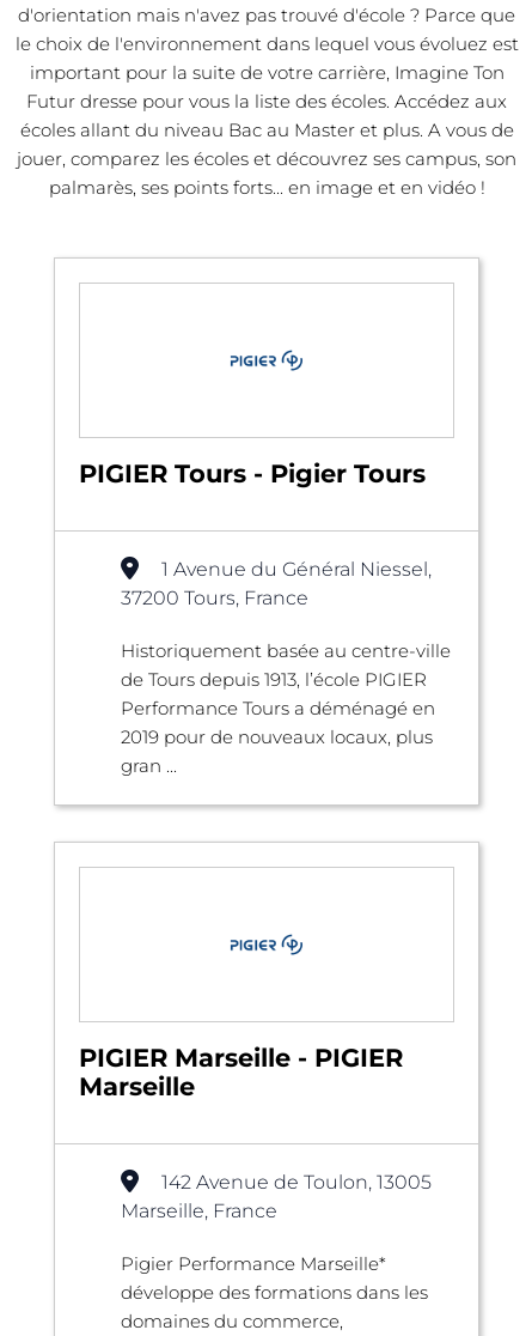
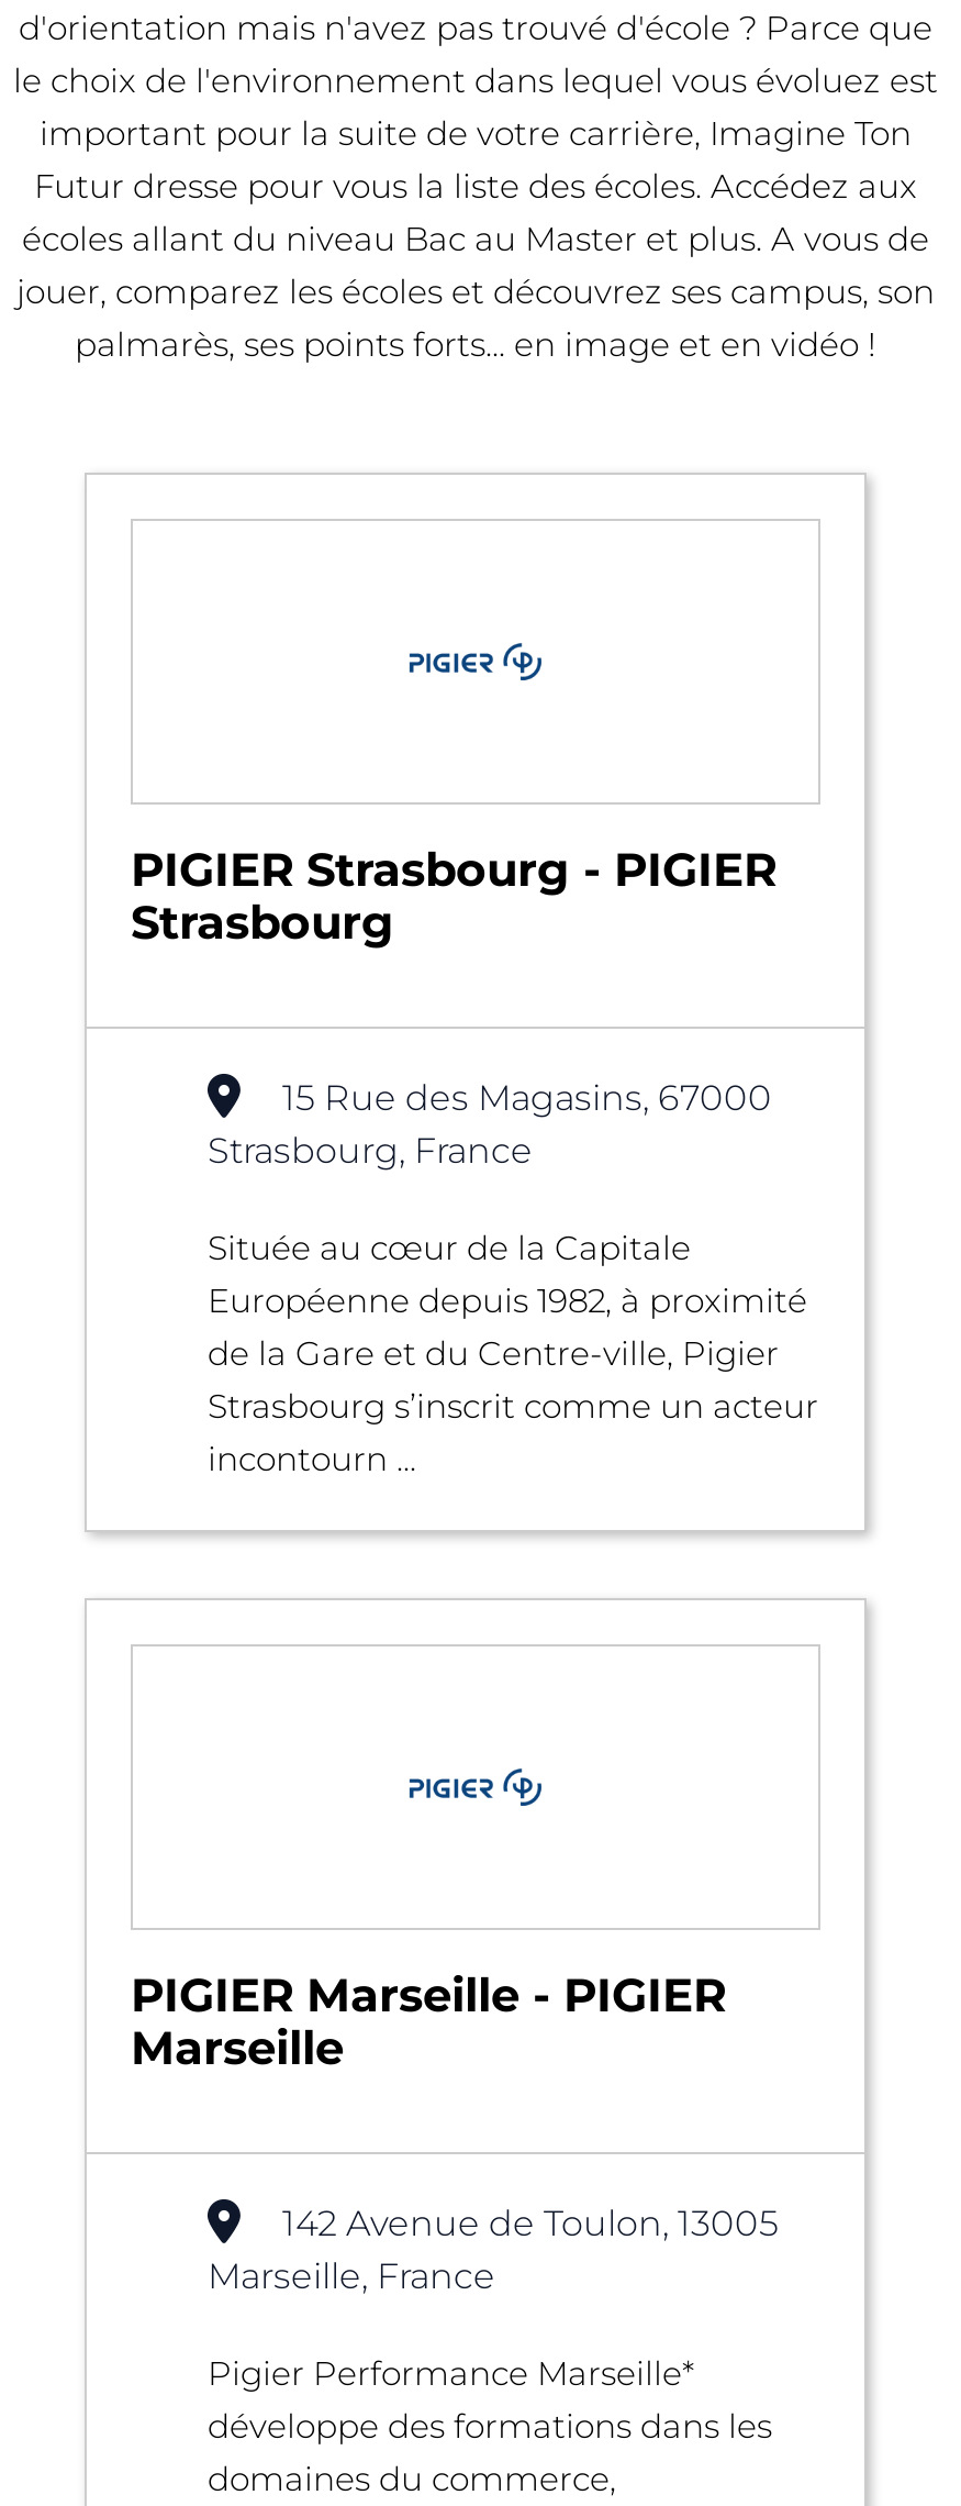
[79,458,426,488] PIGIER Tours - Pigier Tours -> [131,841,776,949] PIGIER Strasbourg - PIGIER | Strasbourg
[121,558,432,609] 1 Avenue du Général Niessel, | 37200 Tours, France -> [208,1076,772,1171] 15 Rue des Magasins, 67000 | Strasbourg, France
[121,639,451,777] Historiquement basée au centre-ville | de Tours depuis 1913, l’école PIGIER | Performance Tours a déménagé en | 2019 pour de nouveaux locaux, plus | gran ... -> [208,1226,818,1479] Située au cœur de la Capitale | Européenne depuis 1982, à proximité | de la Gare et du Centre-ville, Pigier | Strasbourg s’inscrit comme un acteur | incontourn ...

